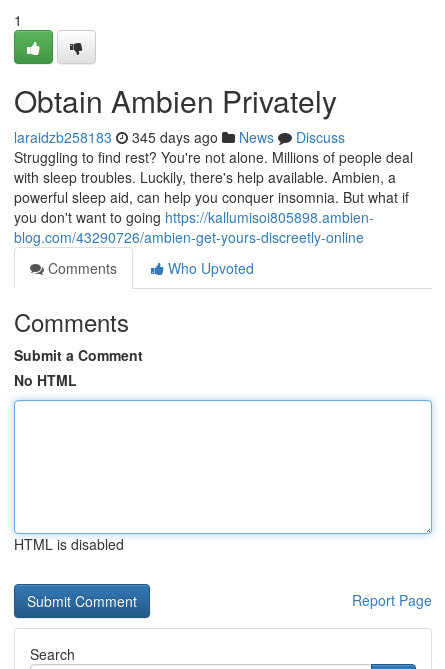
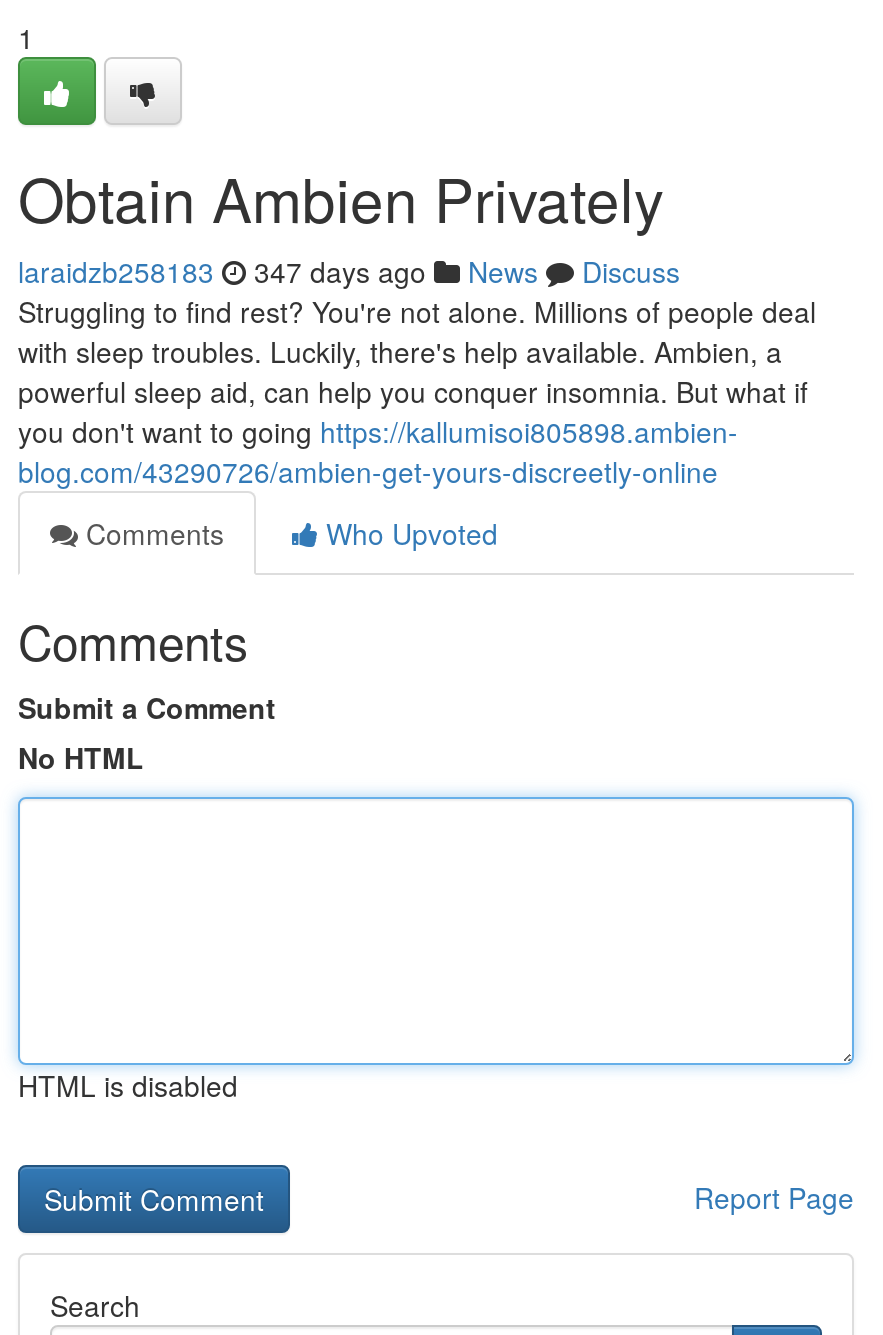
[14,127,345,147] laraidzb258183 345 days ago News Discuss -> [18,251,680,291] laraidzb258183 347 days ago News Discuss

